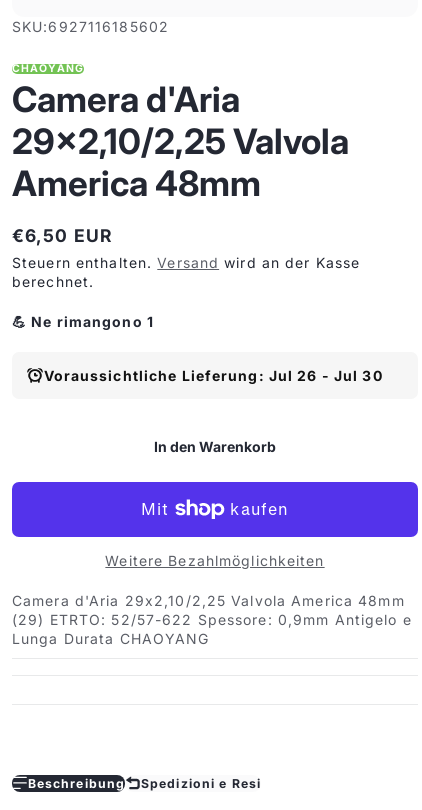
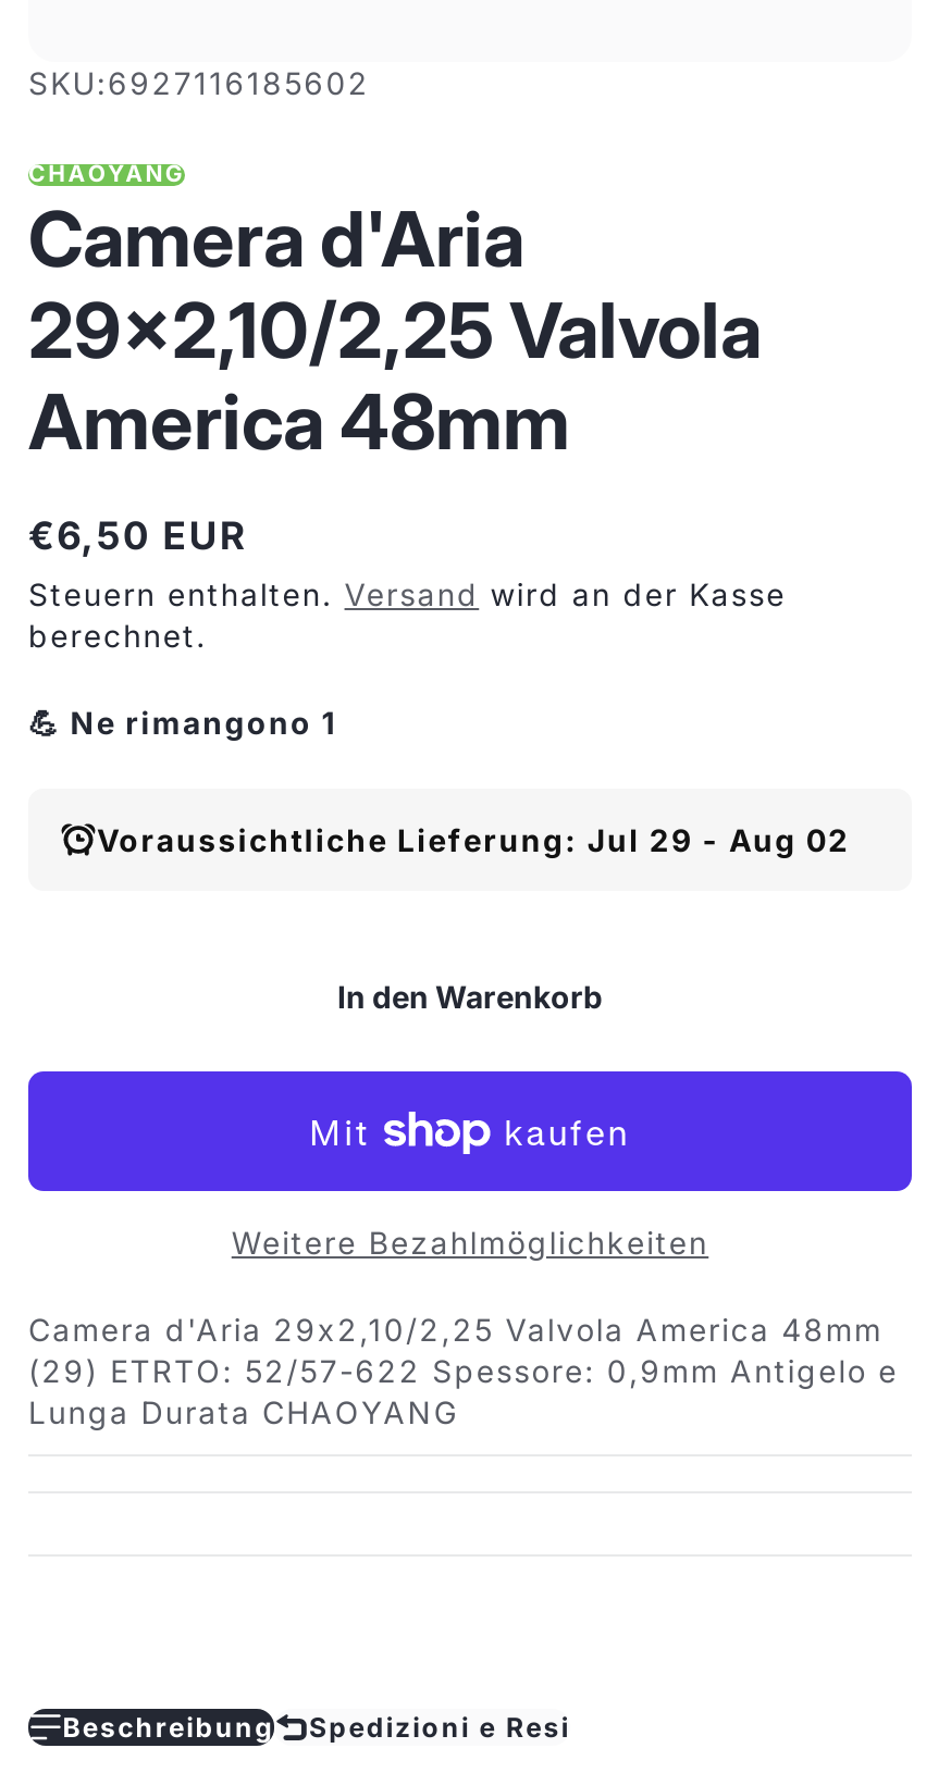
[43,367,383,384] Voraussichtliche Lieferung: Jul 26 - Jul 30 -> [97,821,850,858] Voraussichtliche Lieferung: Jul 29 - Aug 02

